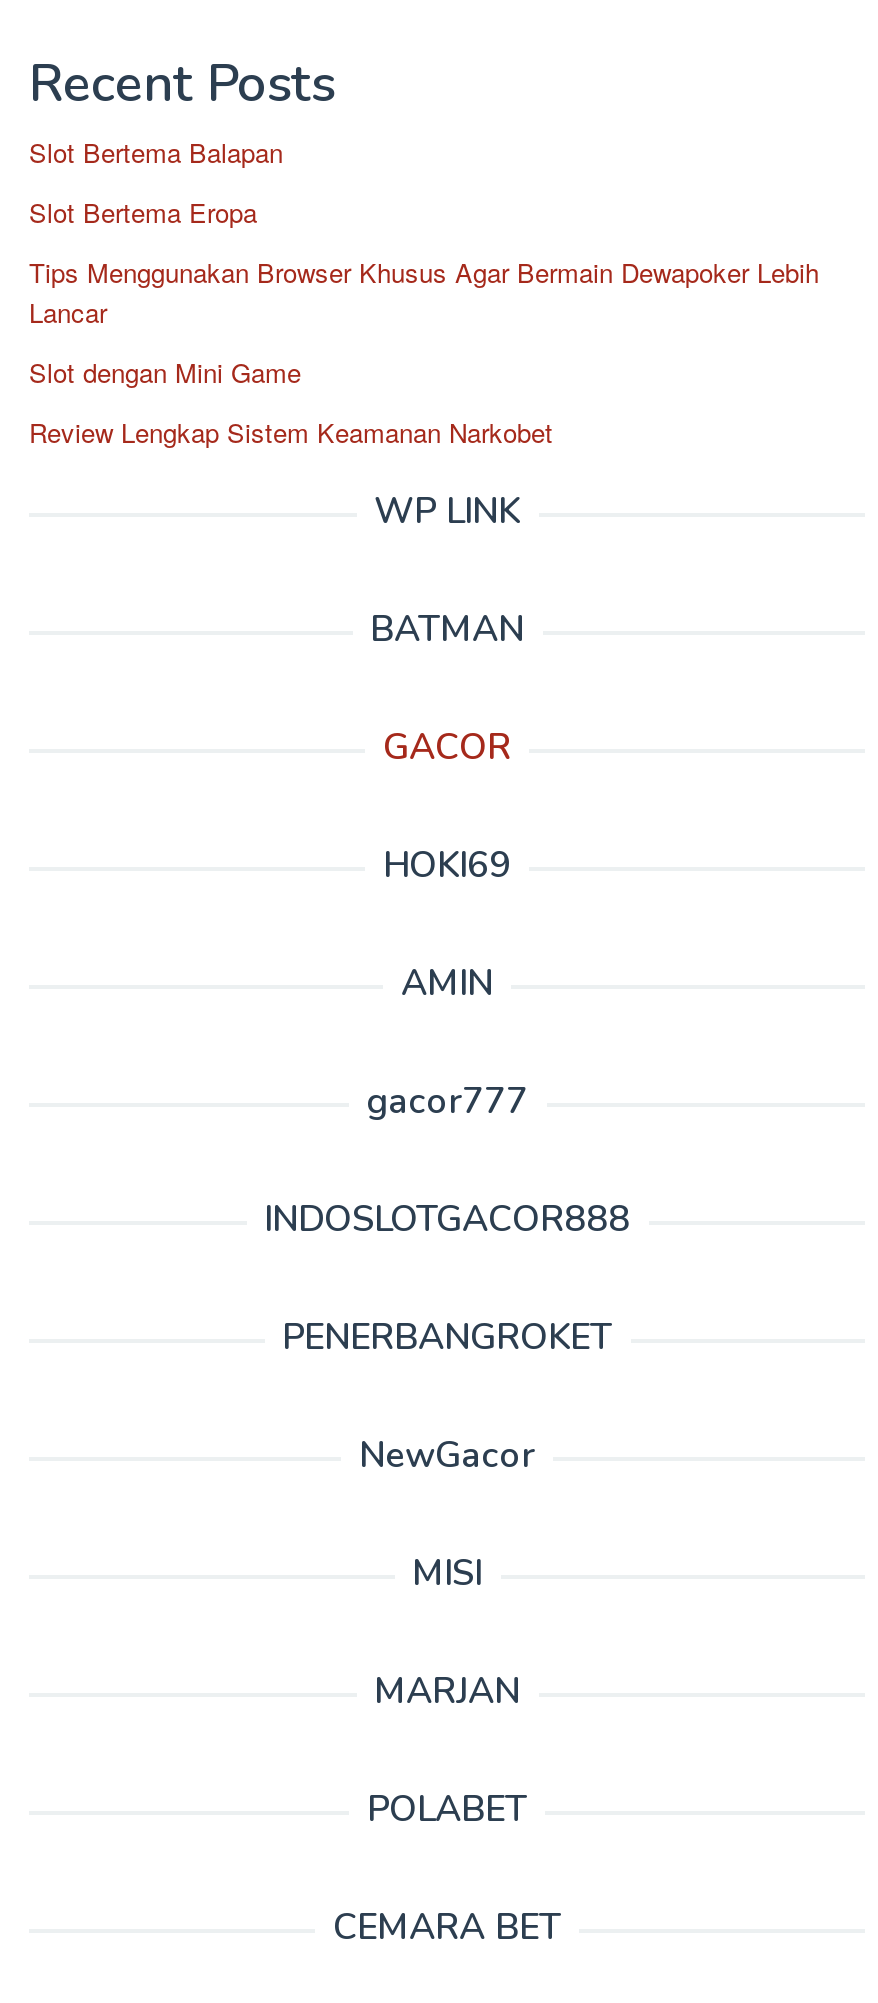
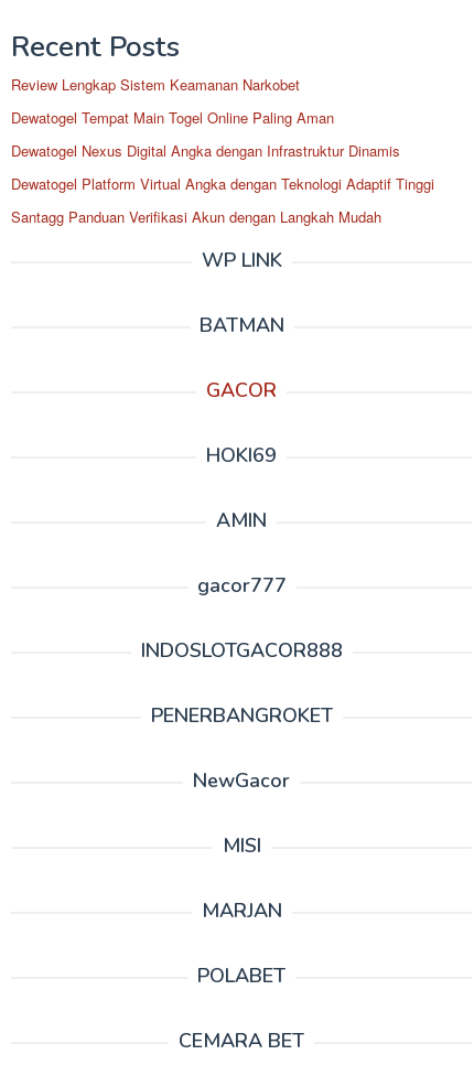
[29,133,819,391] Slot Bertema Balapan | Slot Bertema Eropa | Tips Menggunakan Browser Khusus Agar Bermain Dewapoker Lebih | Lancar | Slot dengan Mini Game -> none
moved [29,413,553,451] -> [11,74,300,95]: Review Lengkap Sistem Keamanan Narkobet
none -> [11,107,434,227] Dewatogel Tempat Main Togel Online Paling Aman | Dewatogel Nexus Digital Angka dengan Infrastruktur Dinamis | Dewatogel Platform Virtual Angka dengan Teknologi Adaptif Tinggi | Santagg Panduan Verifikasi Akun dengan Langkah Mudah

